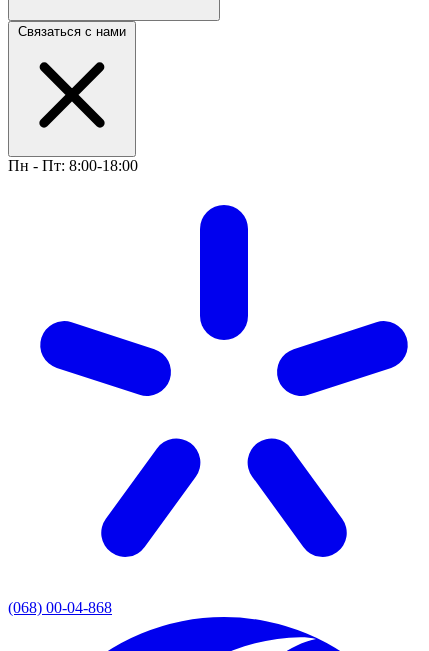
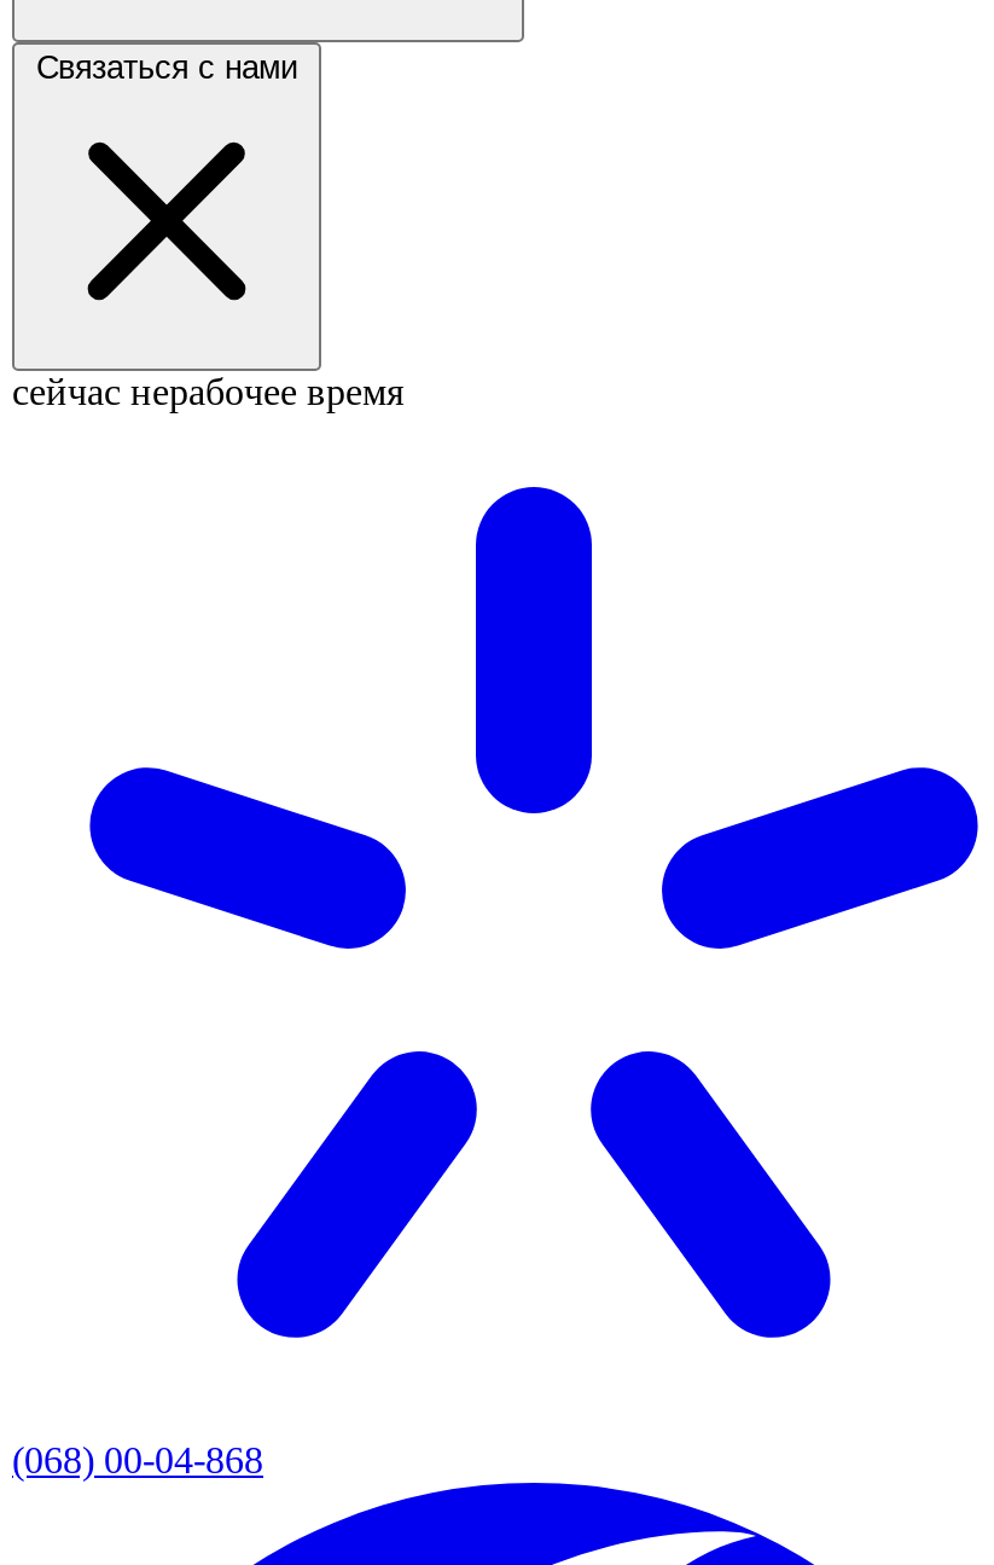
[8,157,138,174] Пн - Пт: 8:00-18:00 -> [12,371,403,412] сейчас нерабочее время

